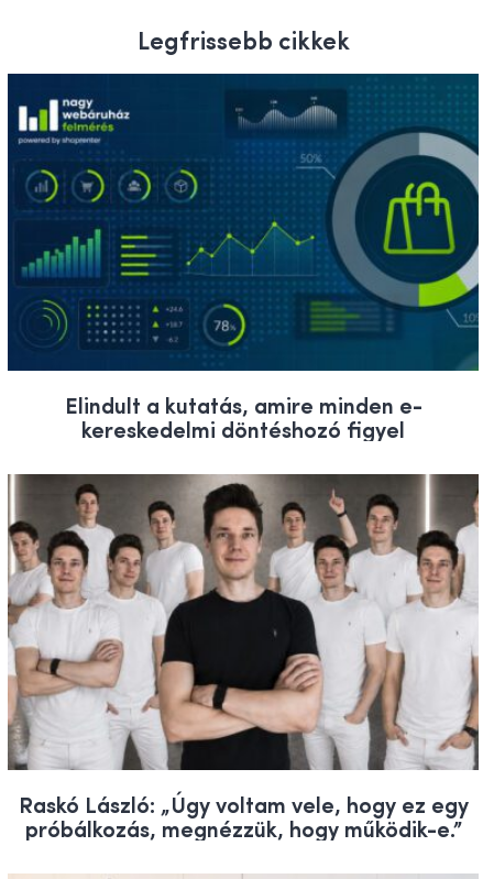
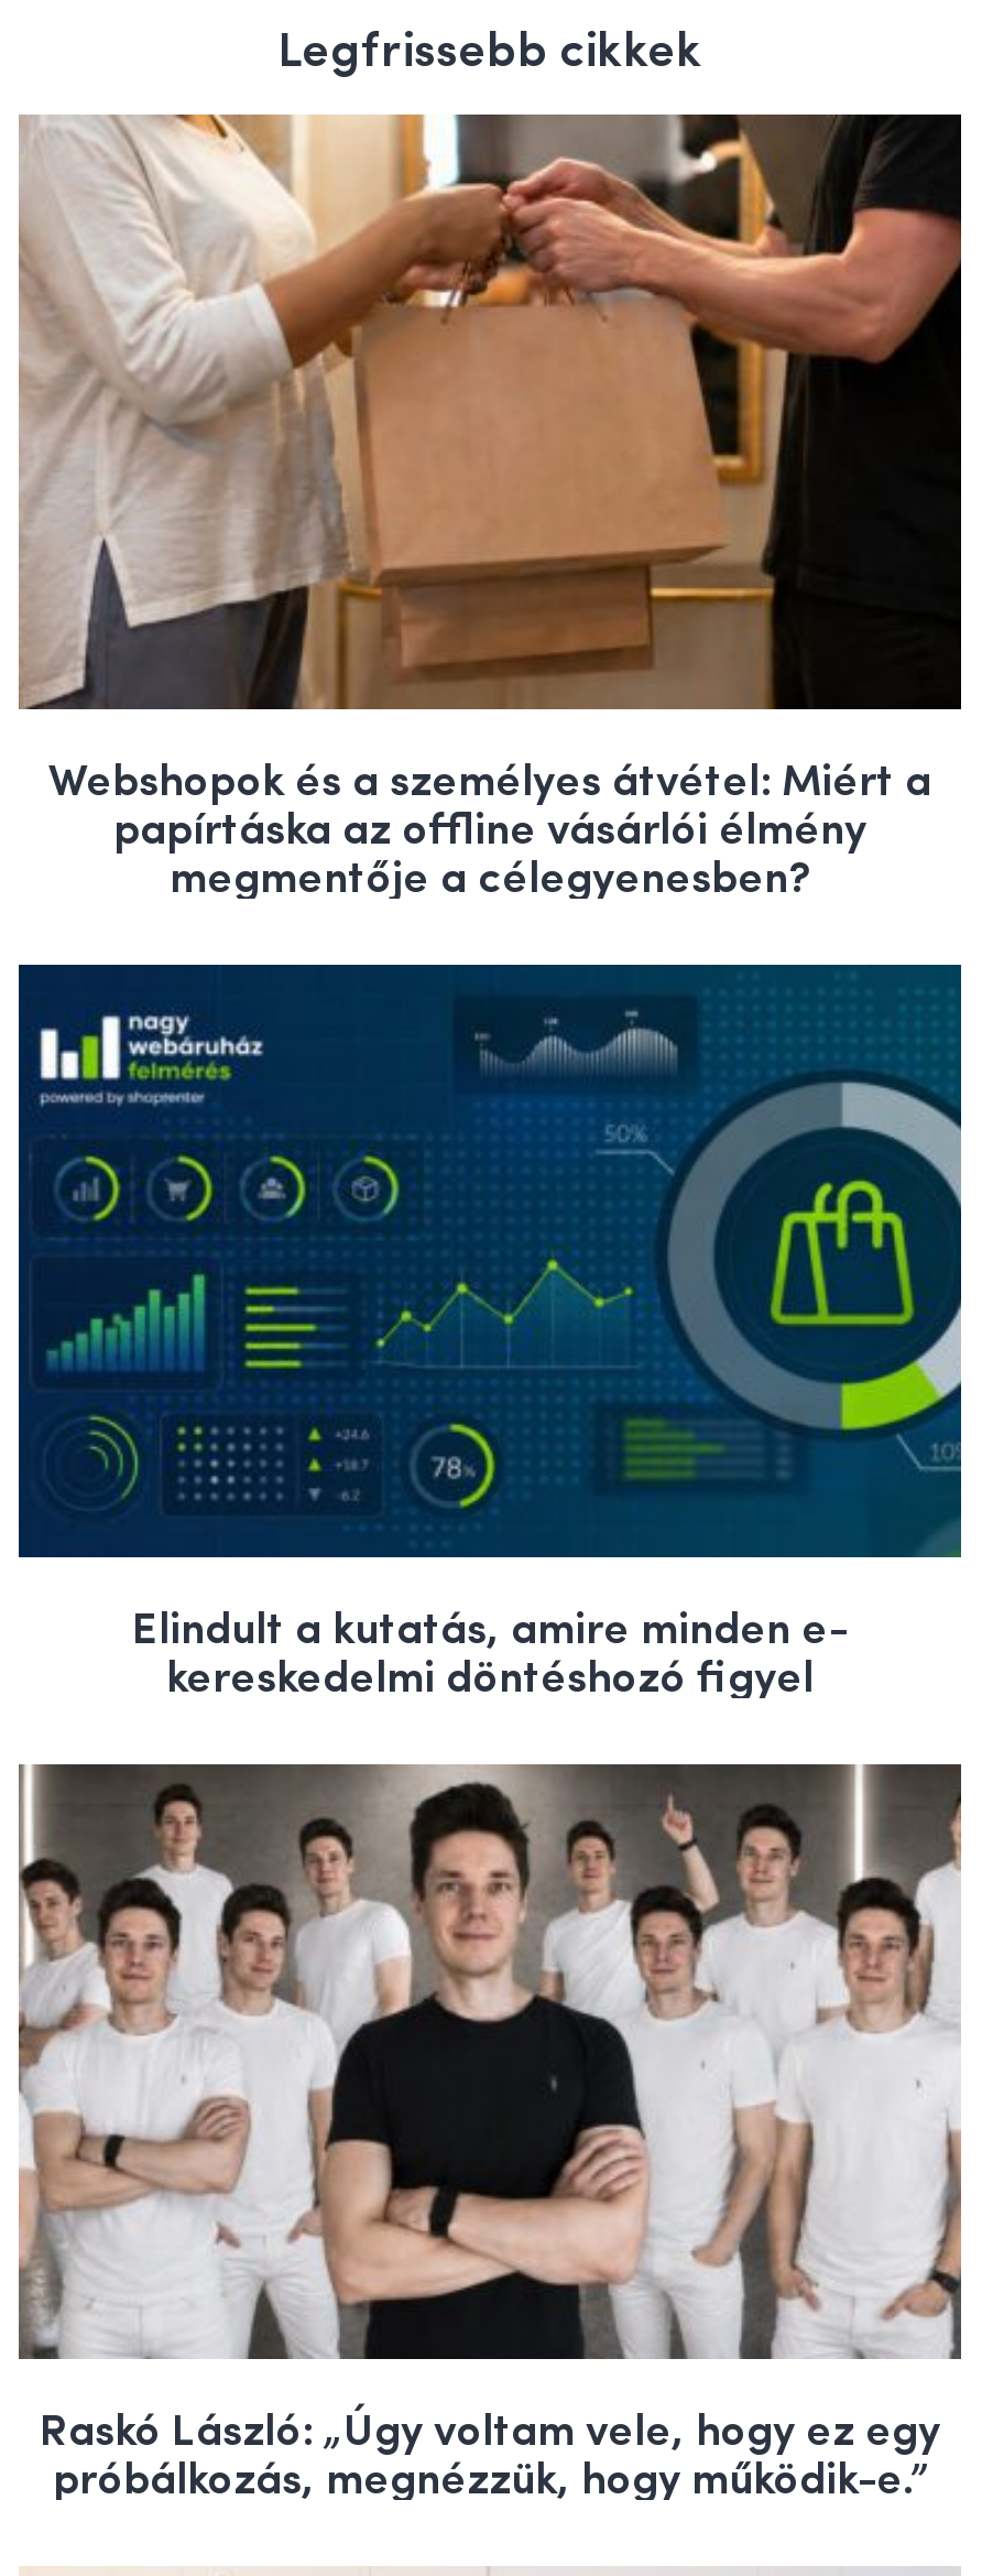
none -> [17,112,963,903] [image] | Webshopok és a személyes átvétel: Miért a | papírtáska az offline vásárlói élmény | megmentője a célegyenesben?

